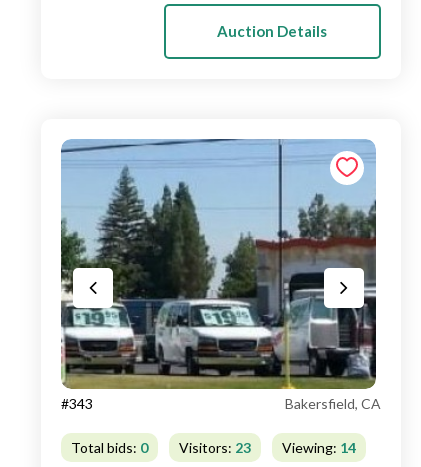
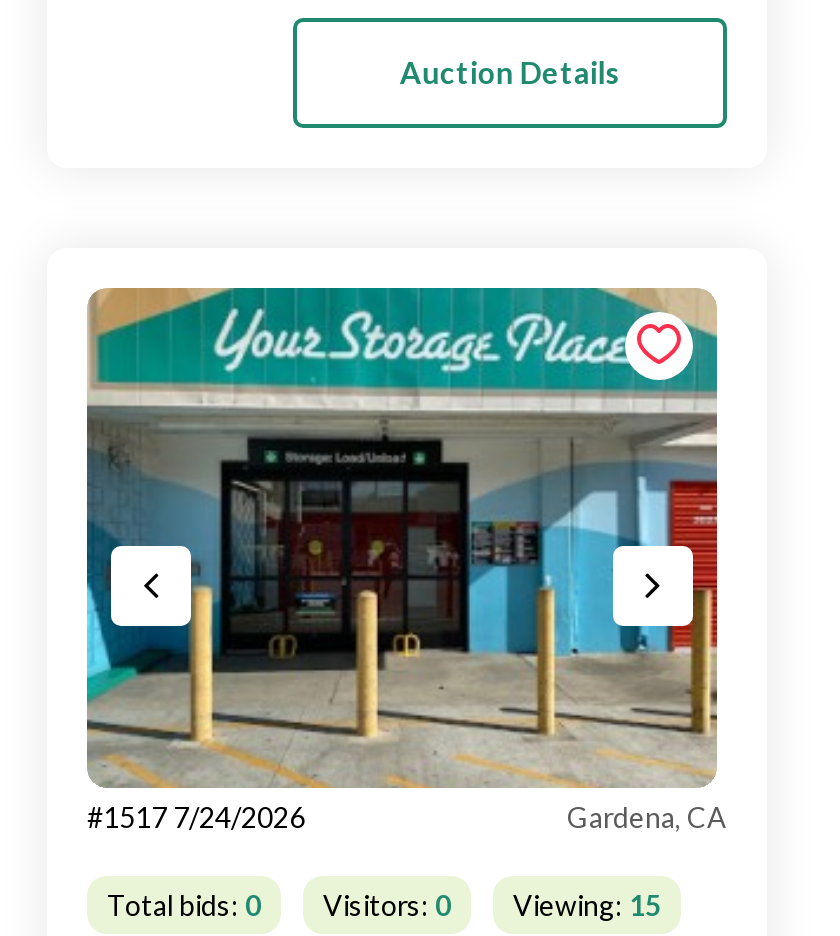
[60,138,381,412] [image] | #343 | Bakersfield, CA -> [85,286,727,834] [image] | #1517 7/24/2026 | Gardena, CA
[179,439,251,456] Visitors: 23 -> [323,888,451,922] Visitors: 0
[282,439,356,456] Viewing: 14 -> [513,888,661,922] Viewing: 15

